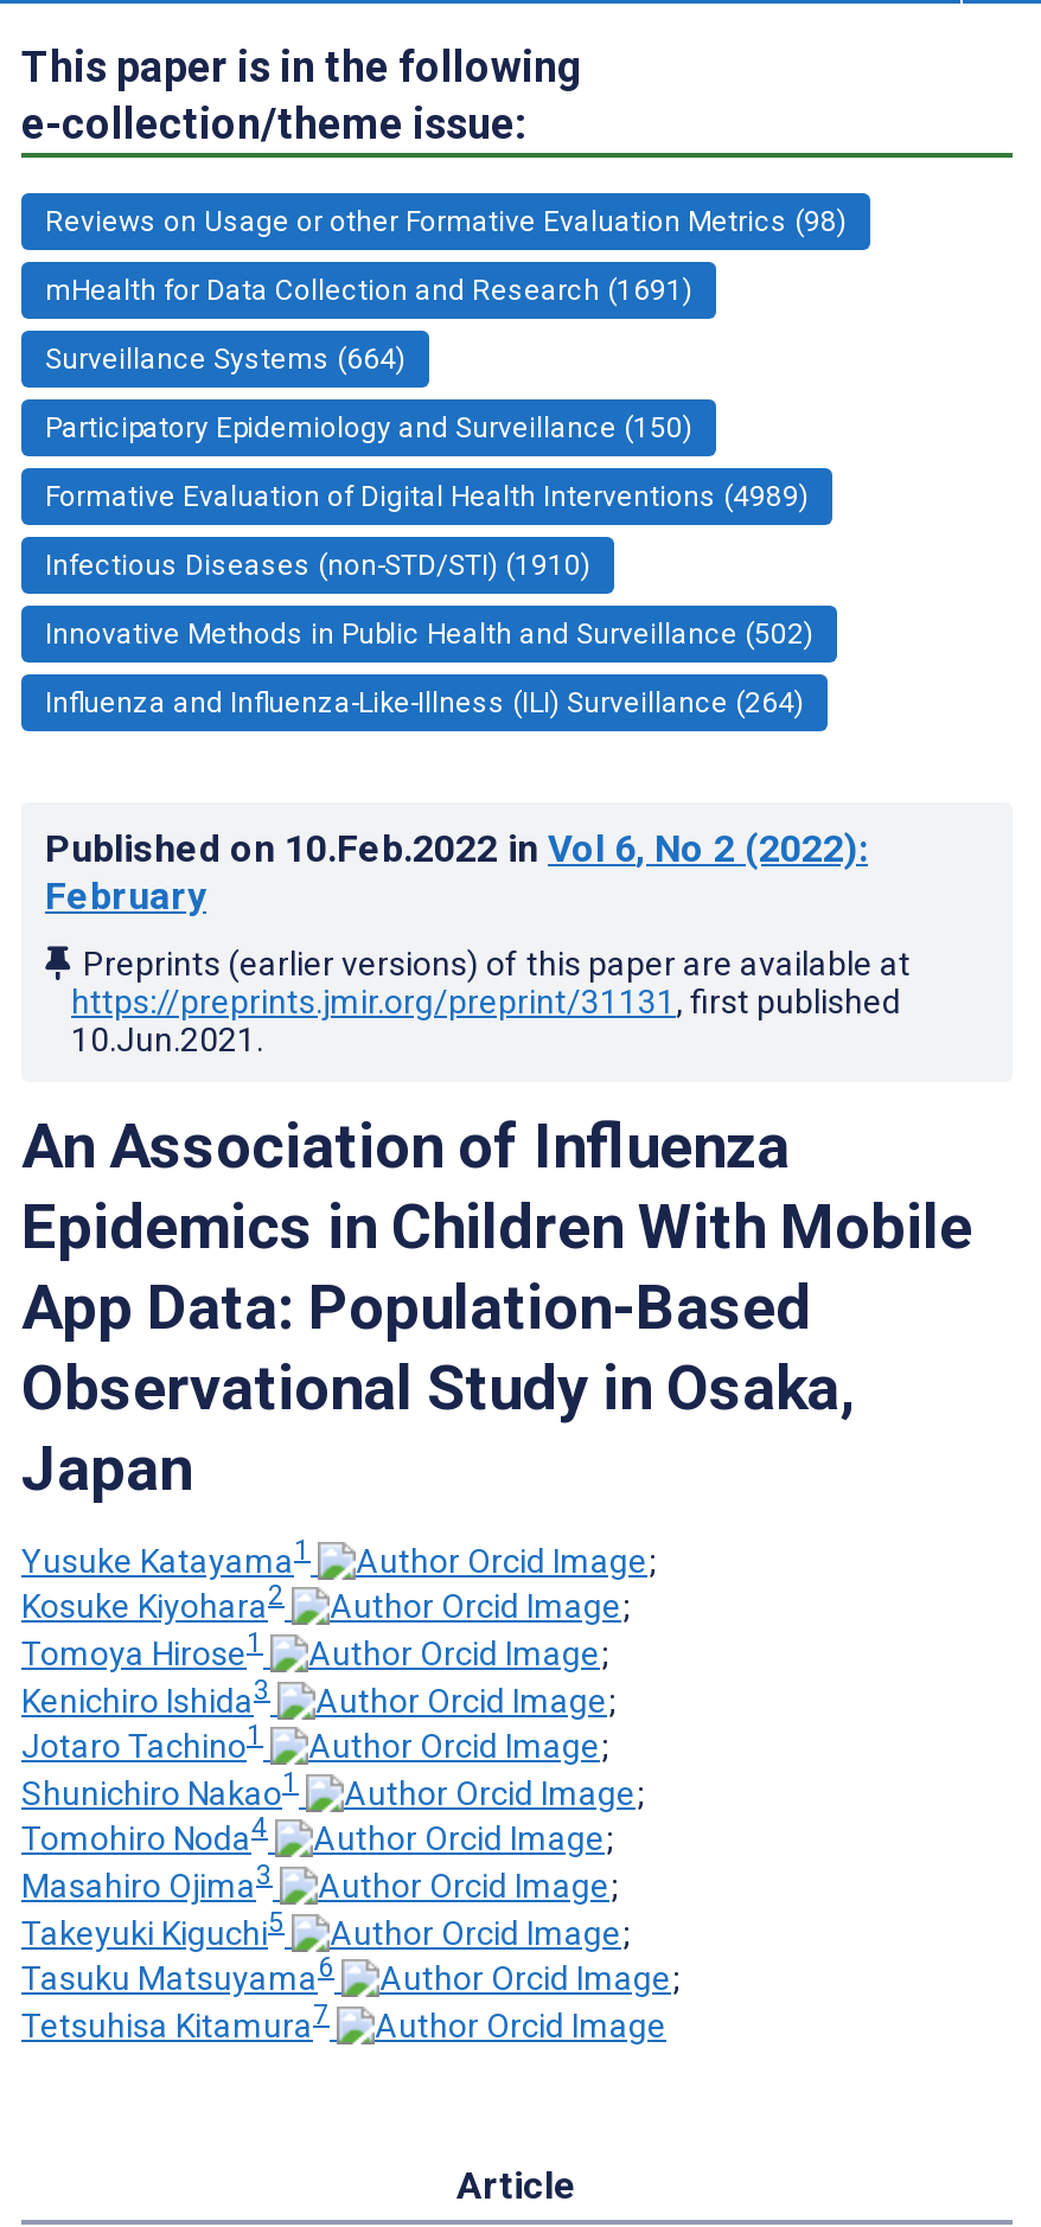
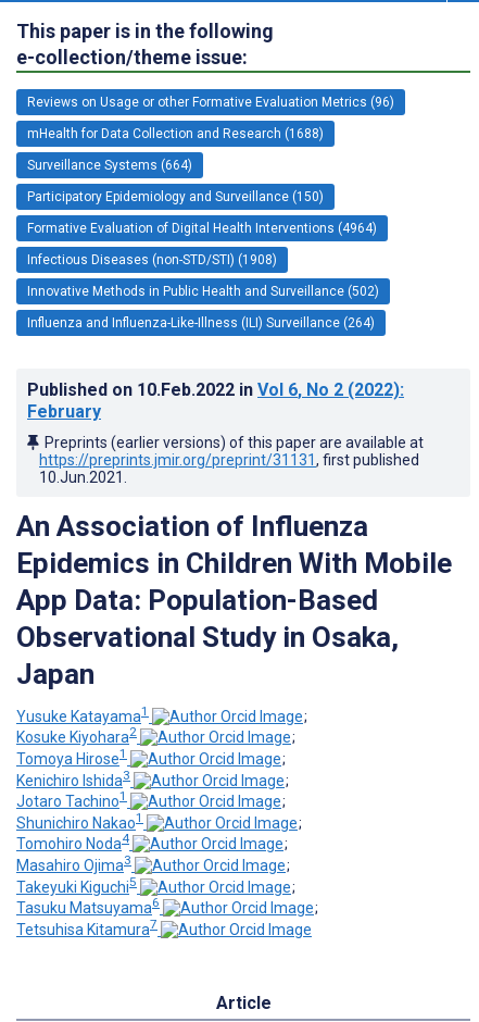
[45,205,847,238] Reviews on Usage or other Formative Evaluation Metrics (98) -> [27,94,394,110] Reviews on Usage or other Formative Evaluation Metrics (96)
[45,274,692,307] mHealth for Data Collection and Research (1691) -> [27,126,324,141] mHealth for Data Collection and Research (1688)
[45,480,809,513] Formative Evaluation of Digital Health Interventions (4989) -> [27,221,377,236] Formative Evaluation of Digital Health Interventions (4964)
[45,549,590,582] Infectious Diseases (non-STD/STI) (1910) -> [27,252,277,267] Infectious Diseases (non-STD/STI) (1908)

